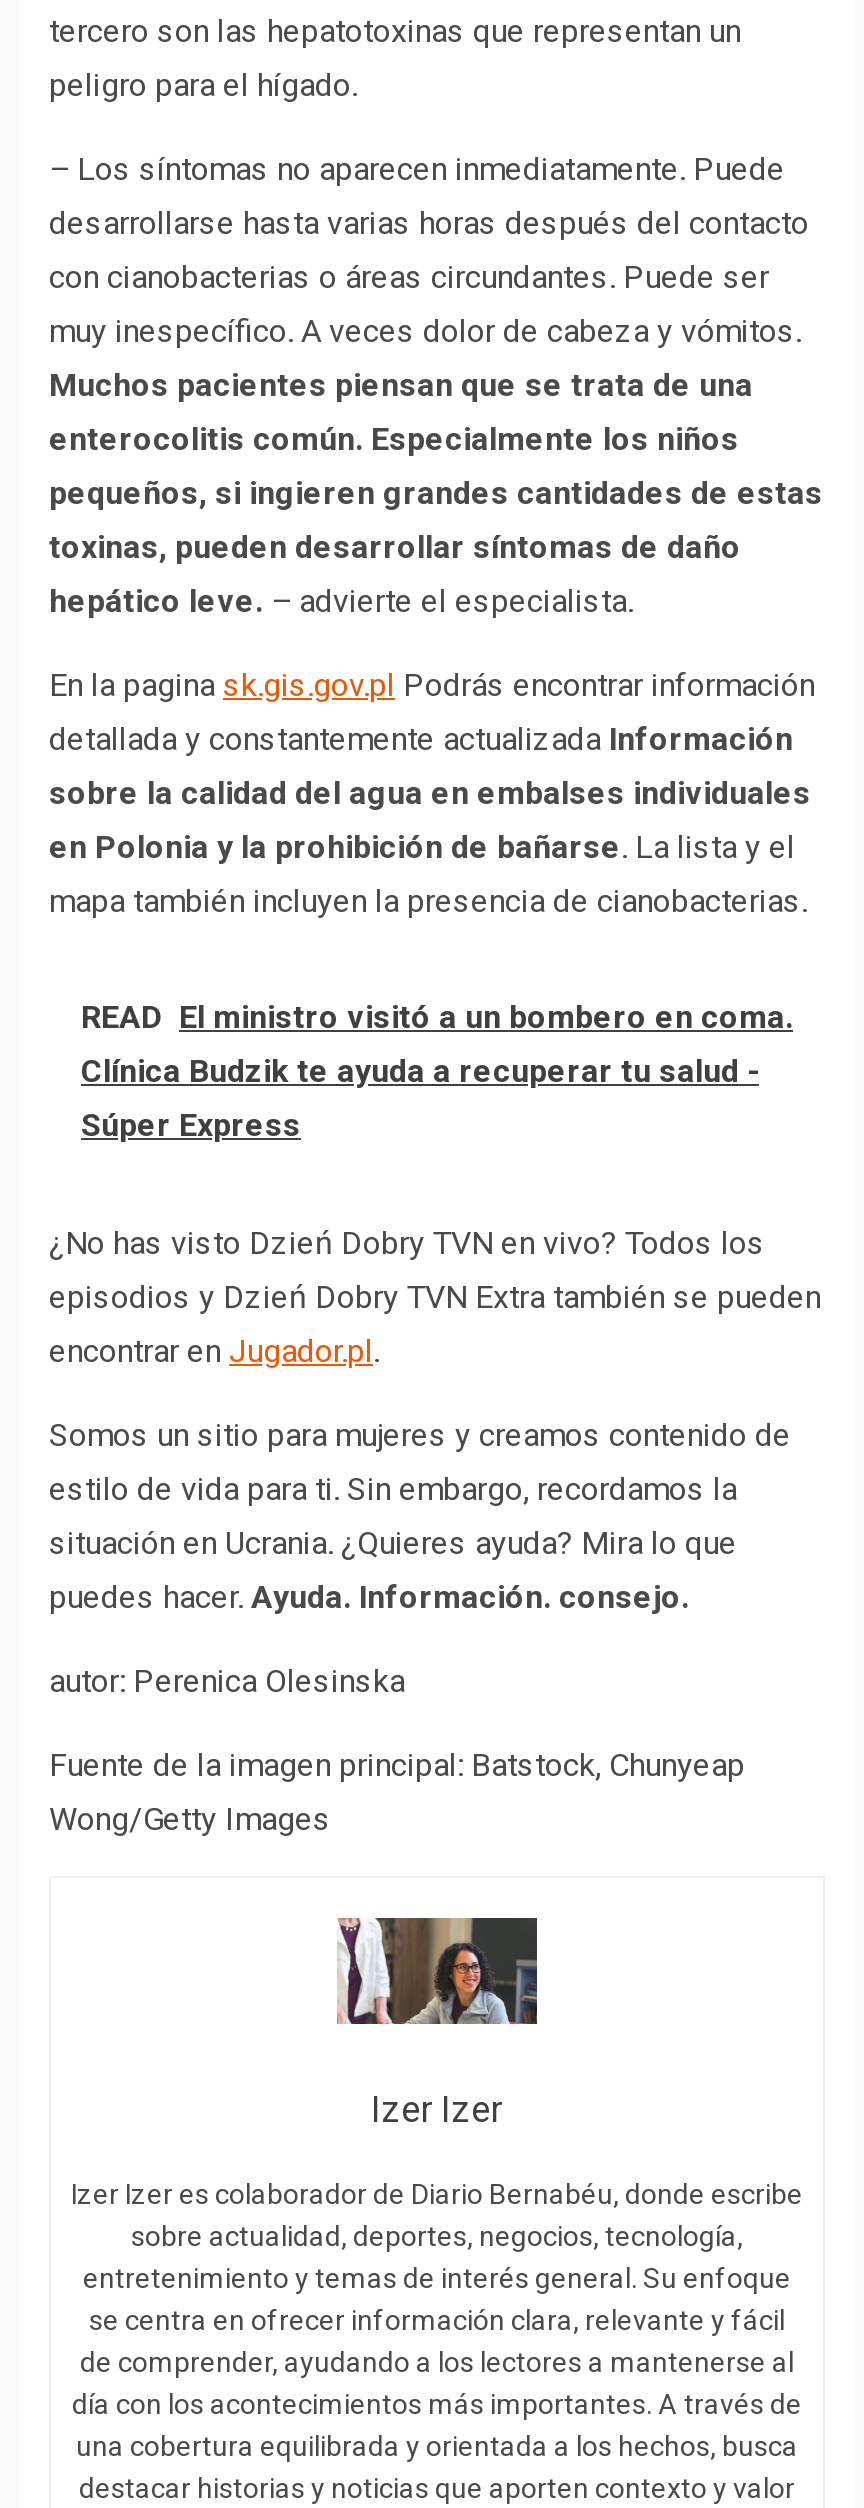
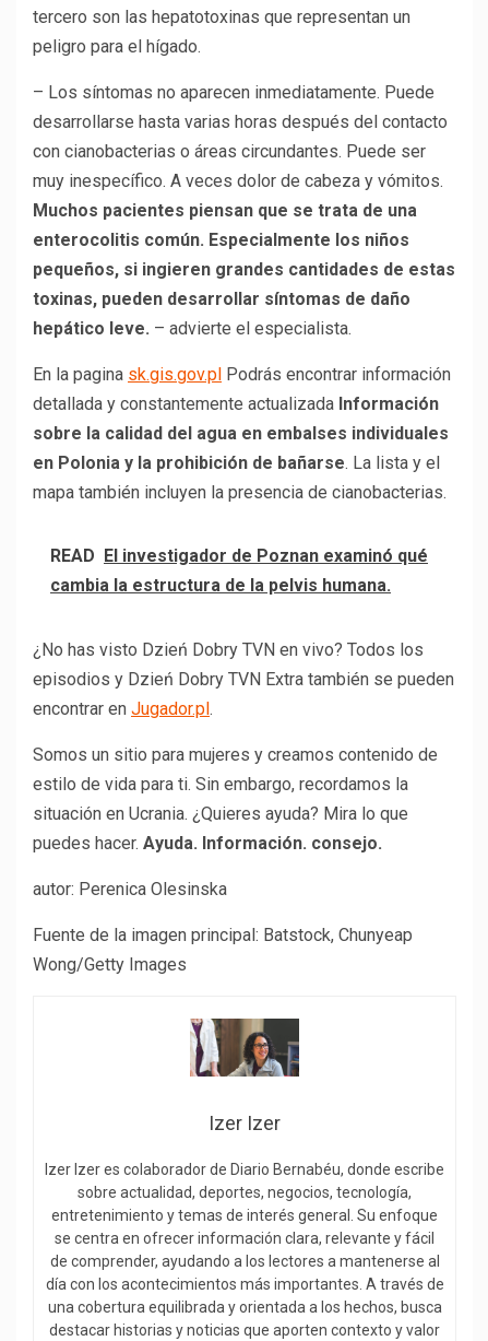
[81,998,793,1144] READ El ministro visitó a un bombero en coma. | Clínica Budzik te ayuda a recuperar tu salud - | Súper Express -> [50,545,428,596] READ El investigador de Poznan examinó qué | cambia la estructura de la pelvis humana.

